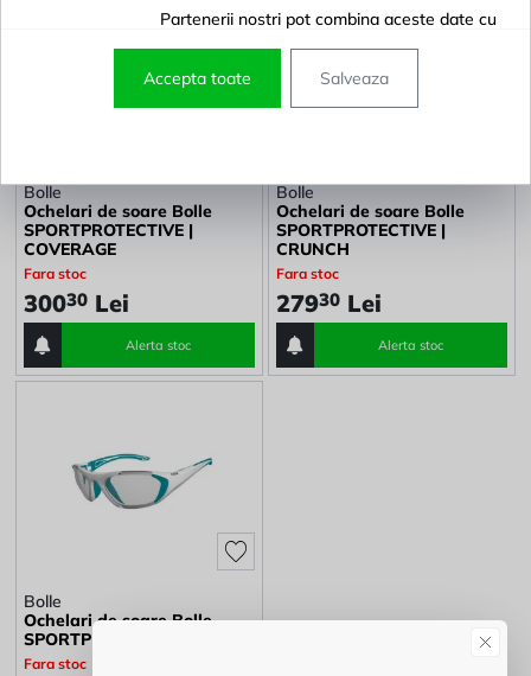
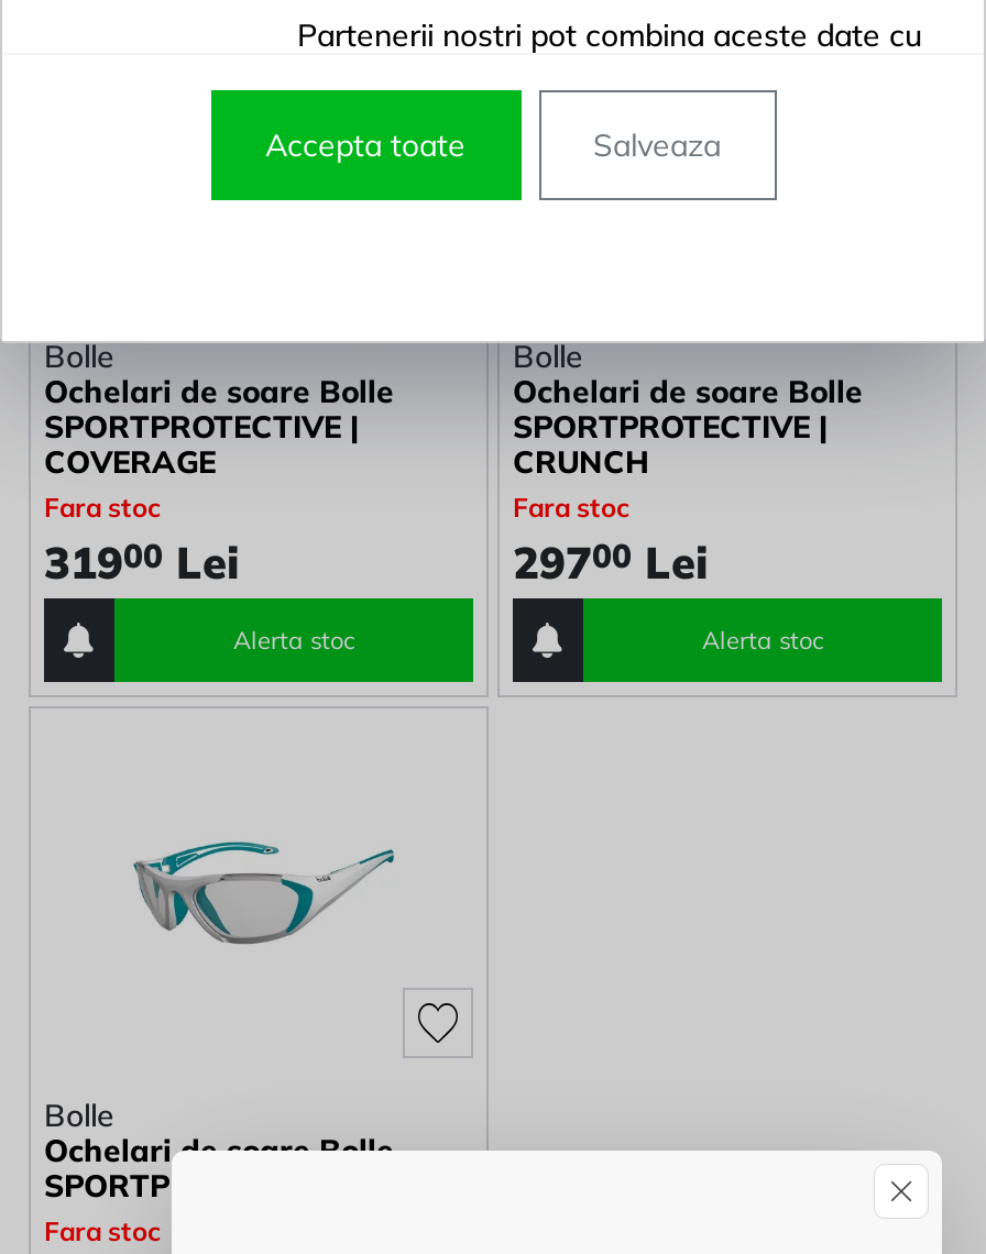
[24,288,129,318] 30030 Lei -> [44,534,240,590] 31900 Lei
[276,288,382,318] 27930 Lei -> [513,534,709,590] 29700 Lei

